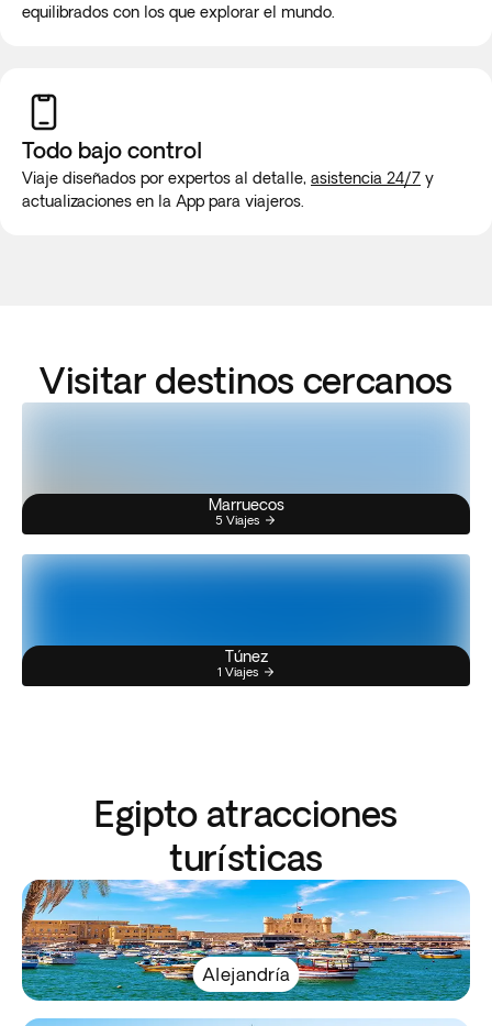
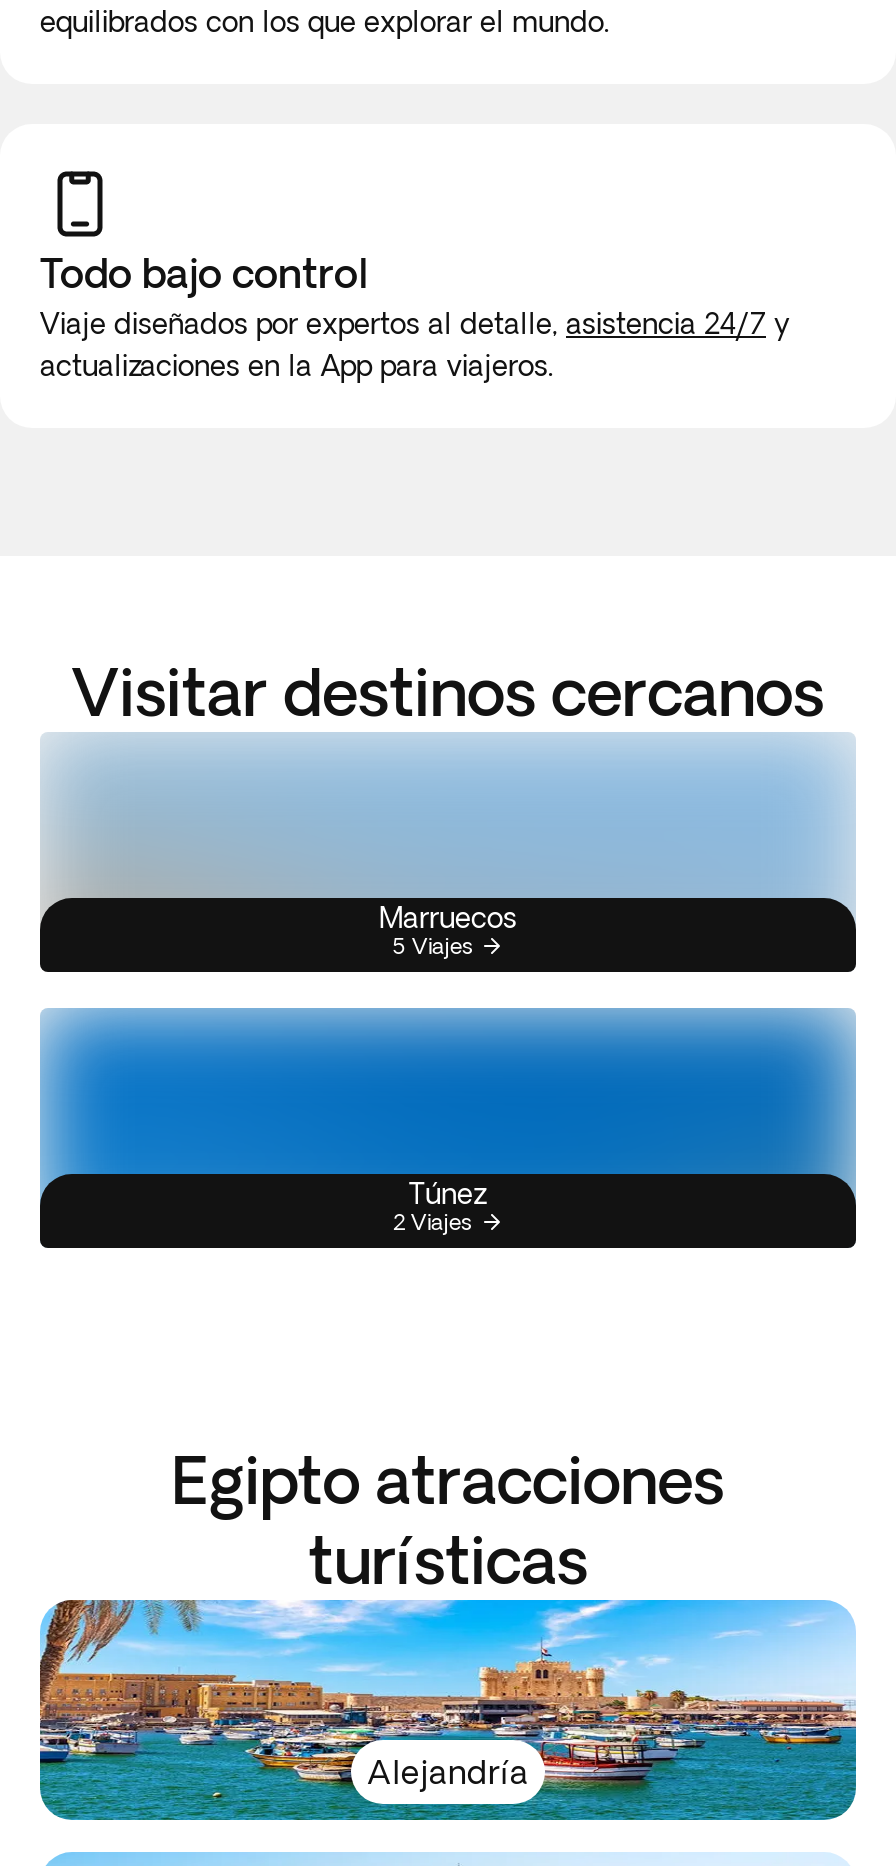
[217,664,258,679] 1 Viajes -> [393,1208,471,1234] 2 Viajes

